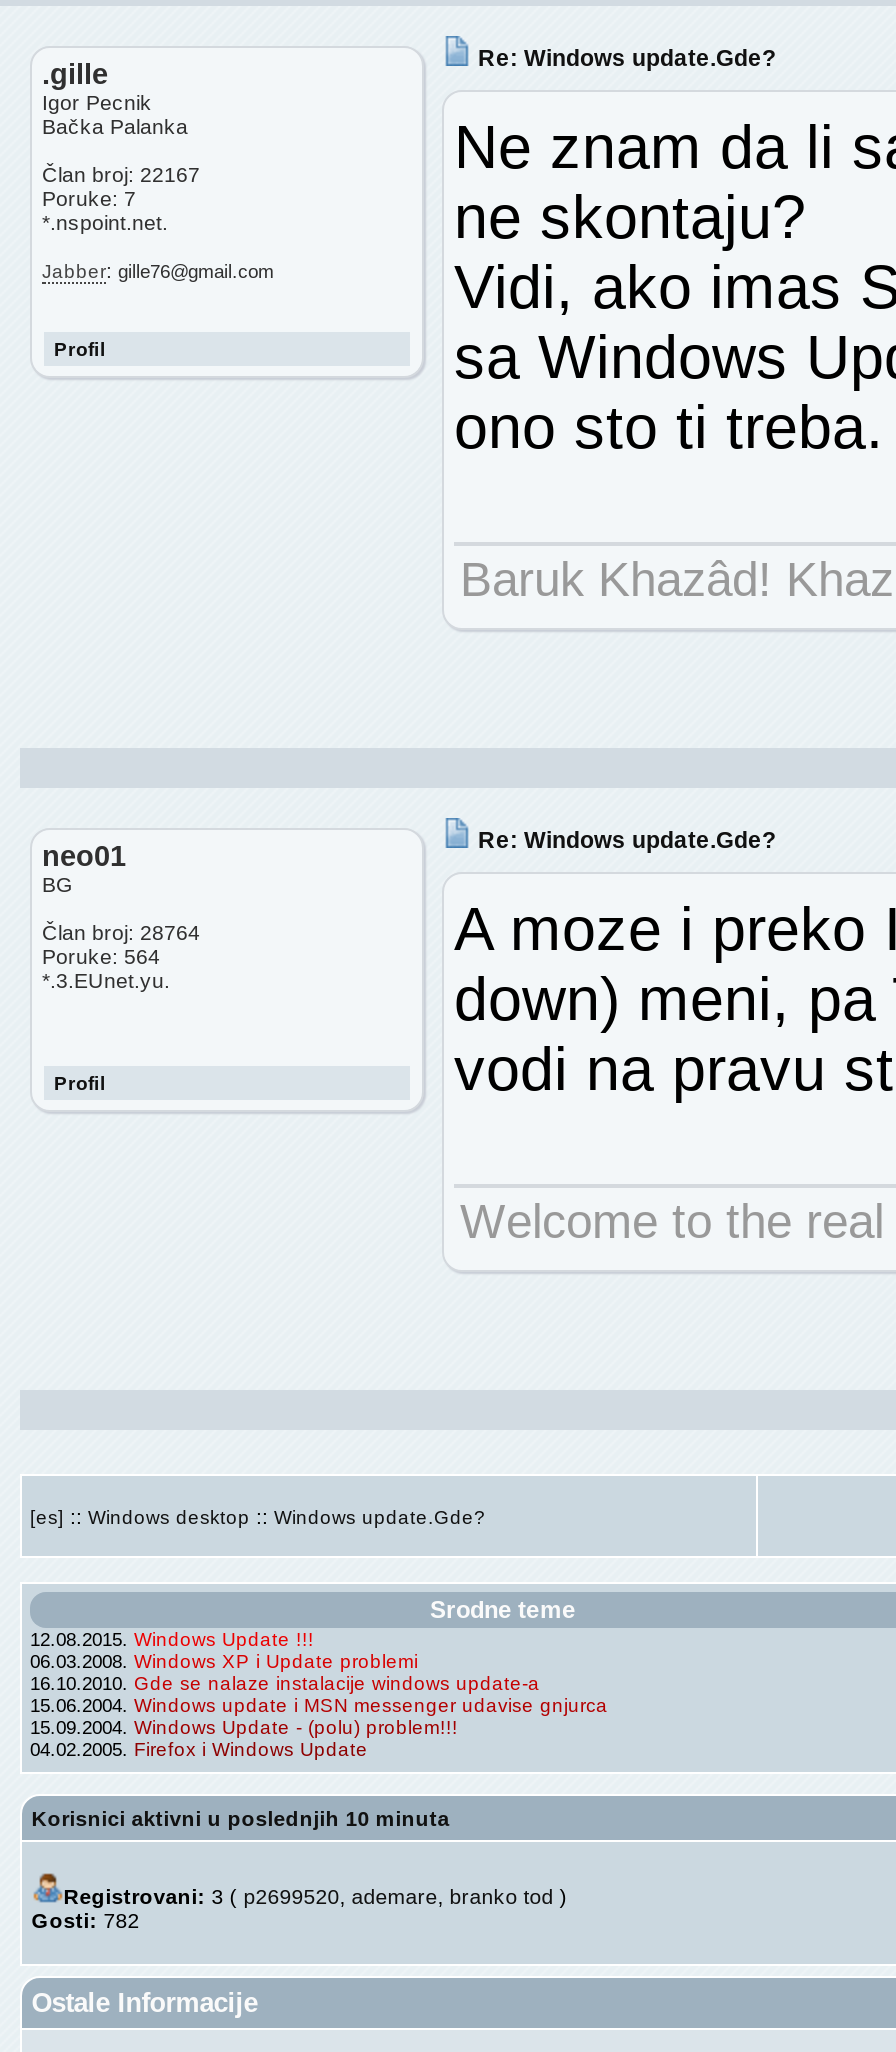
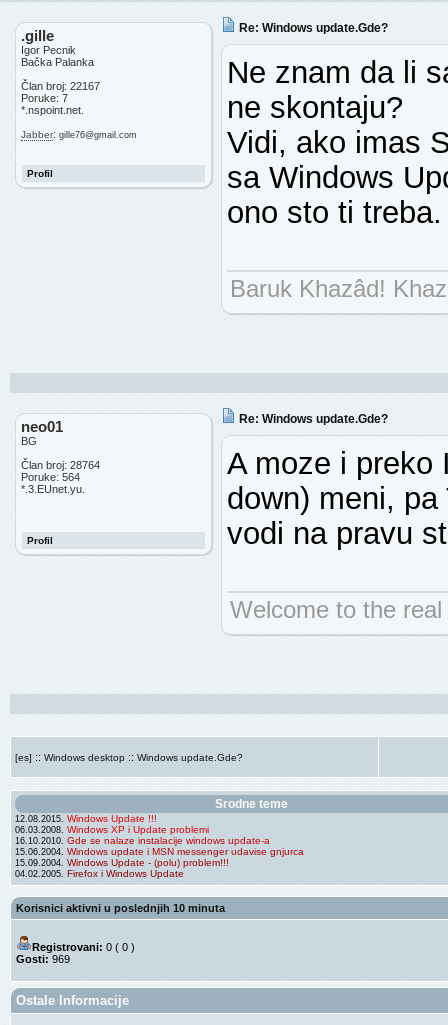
[32,1885,568,1933] Registrovani: 3 (p2699520, ademare, branko tod) | Gosti:782 -> [16,941,135,965] Registrovani: 0 ( 0 ) | Gosti:969

